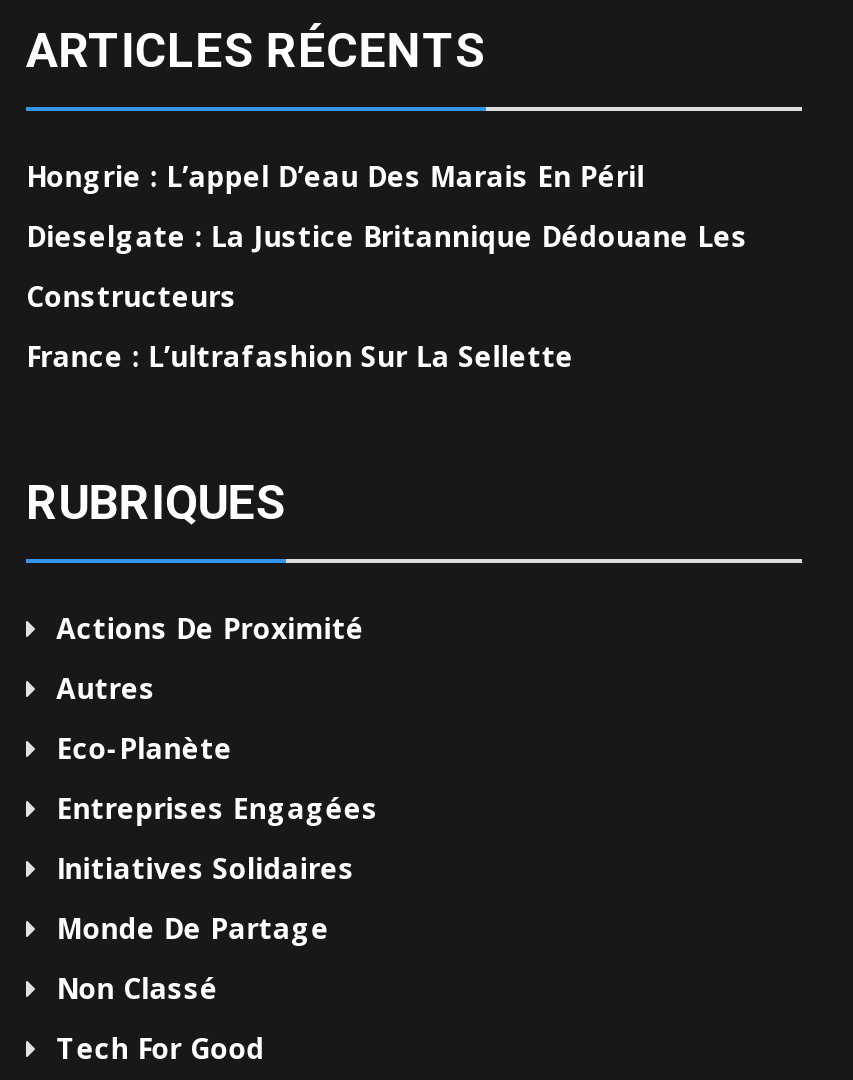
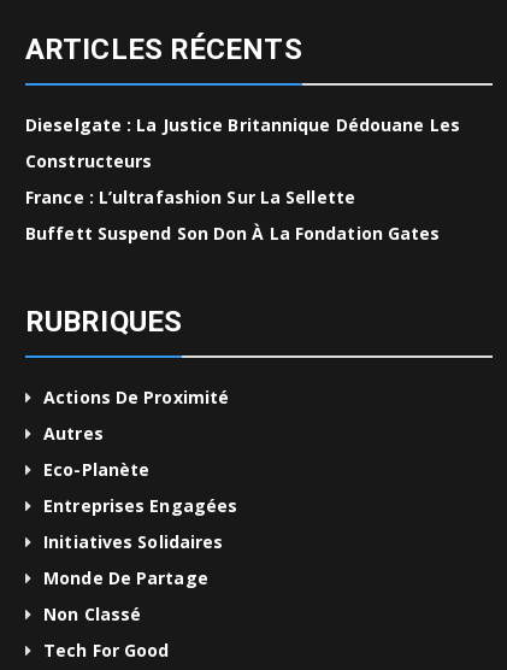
[26,157,645,195] Hongrie : L’appel D’eau Des Marais En Péril -> none
moved [26,217,748,375] -> [25,113,460,208]: Dieselgate : La Justice Britannique Dédouane Les | Constructeurs | France : L’ultrafashion Sur La Sellette
none -> [25,222,440,245] Buffett Suspend Son Don À La Fondation Gates

